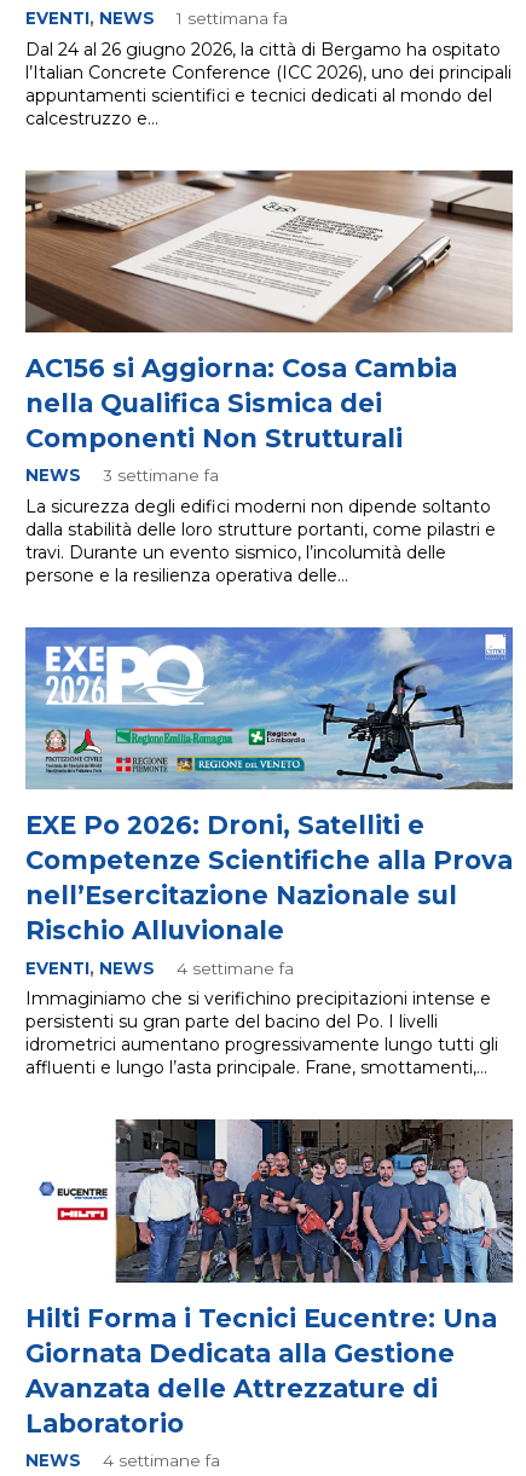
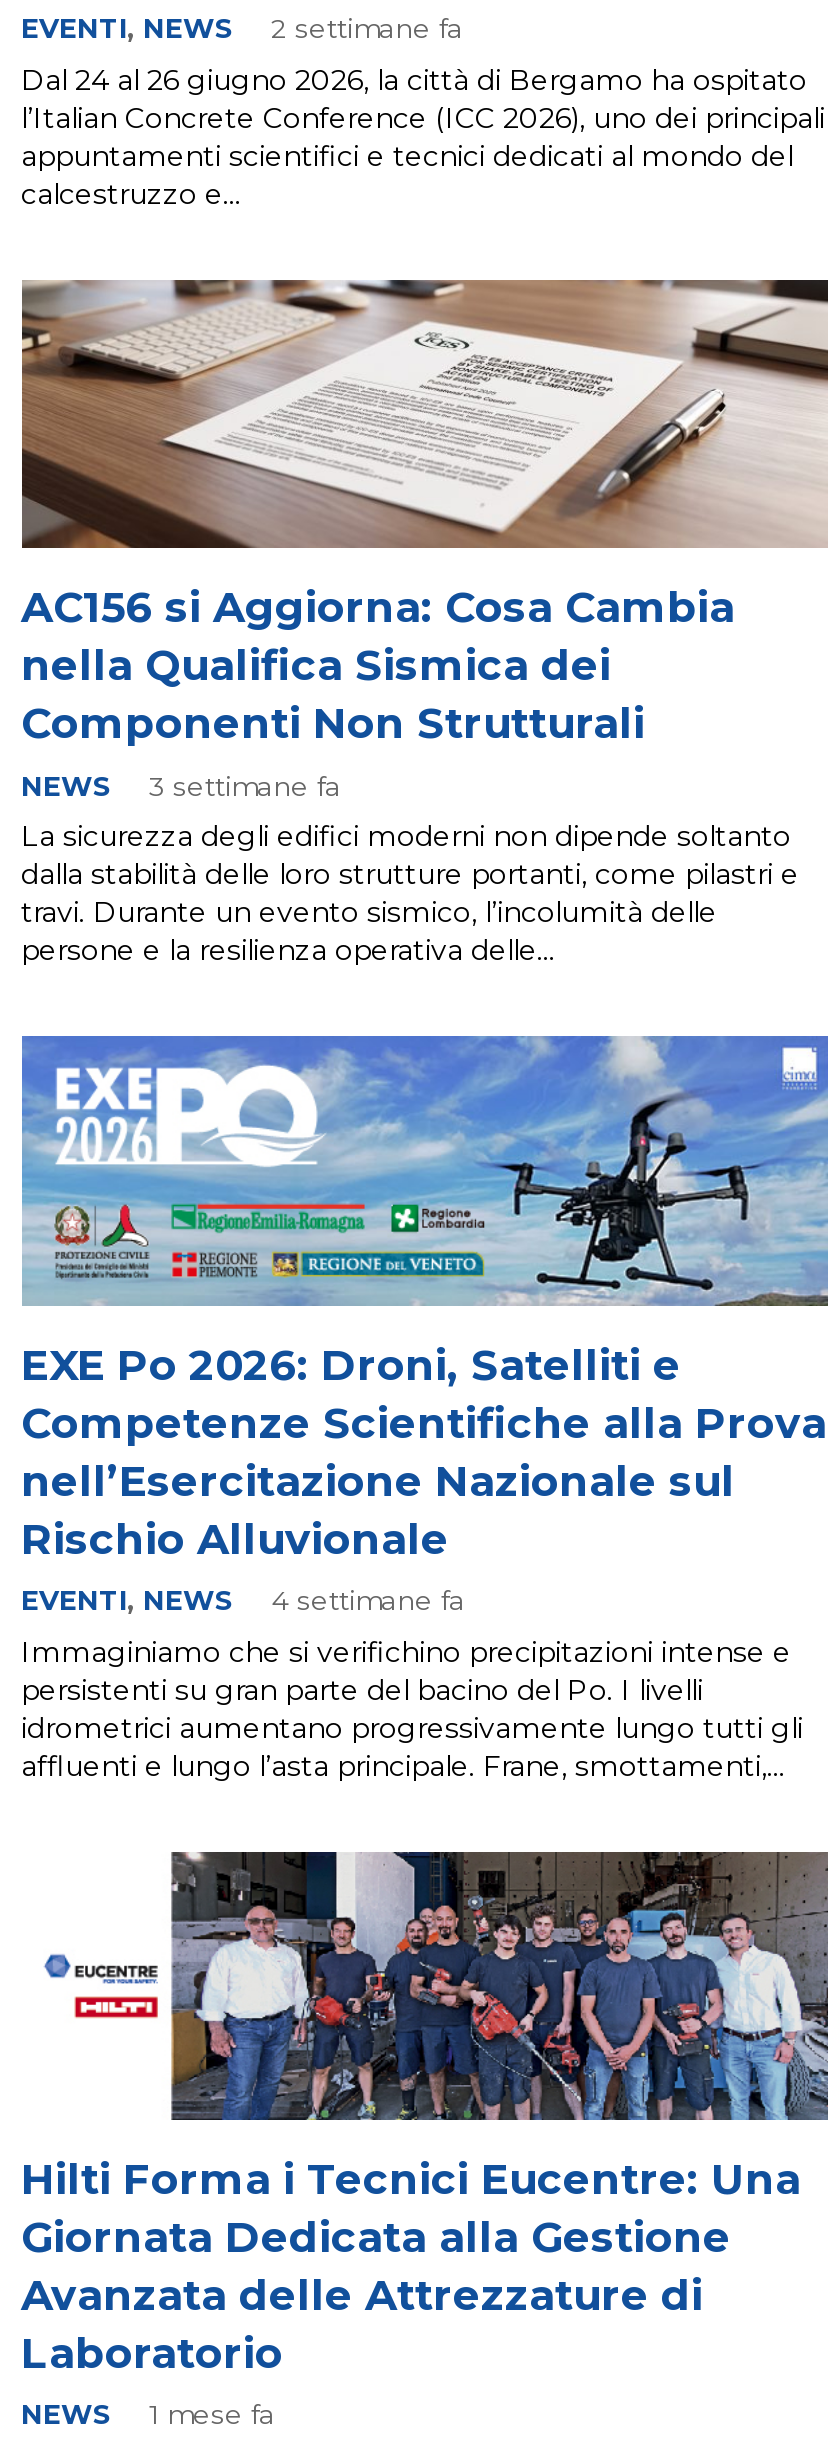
[25,9,287,28] EVENTI, NEWS 1 settimana fa -> [21,13,463,45] EVENTI, NEWS 2 settimane fa
[25,1451,219,1470] NEWS 4 settimane fa -> [21,2399,275,2431] NEWS 1 mese fa

